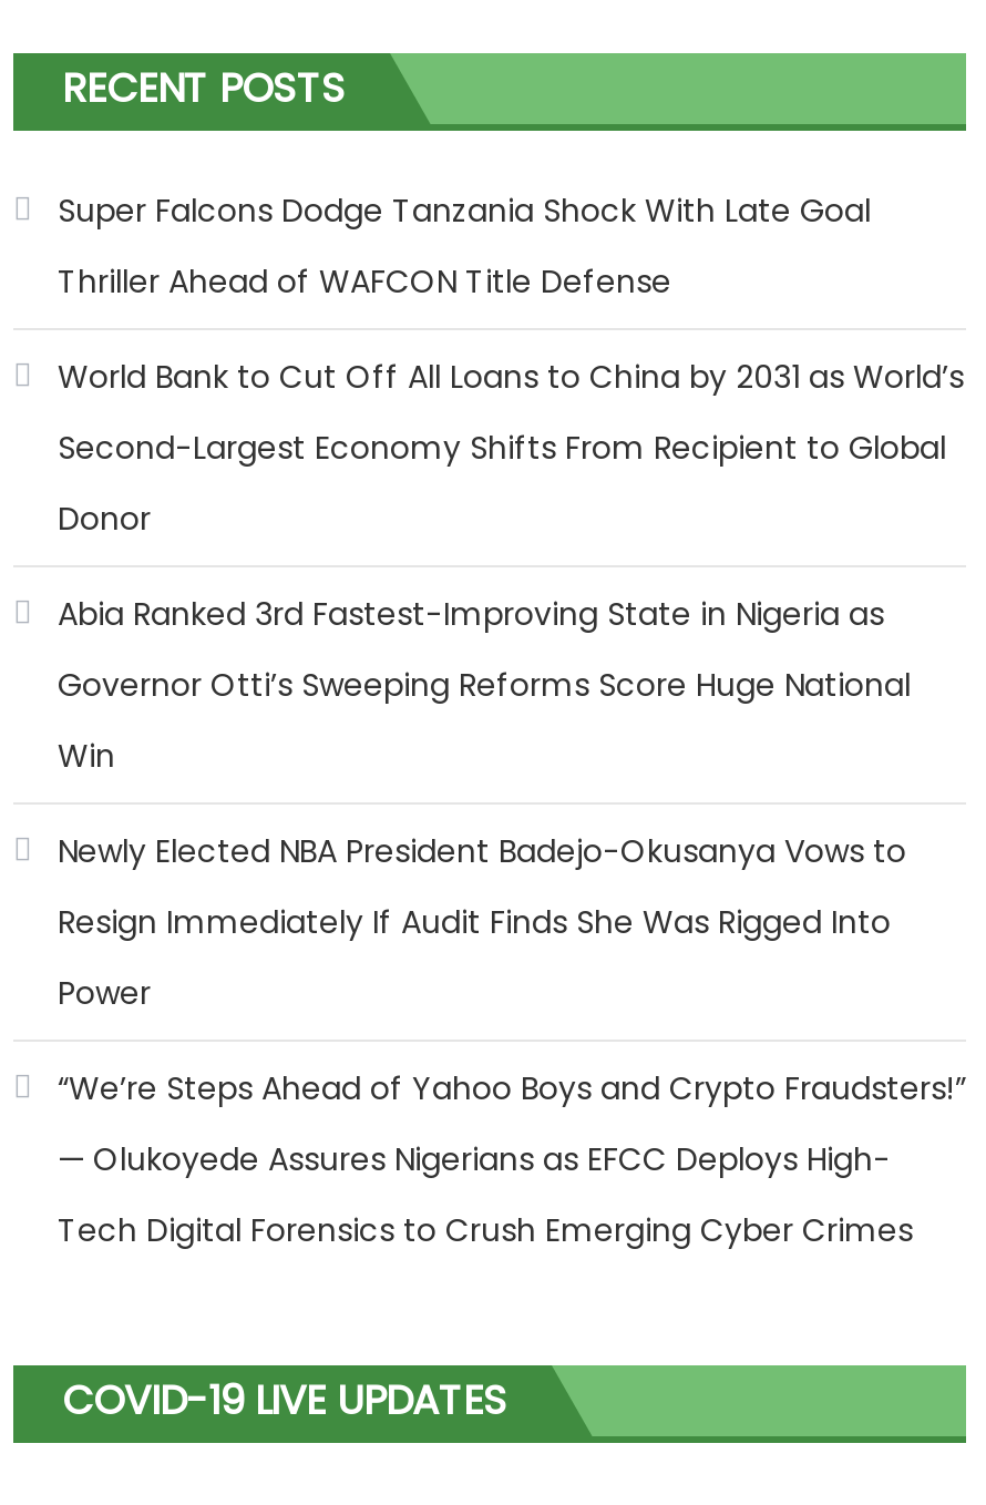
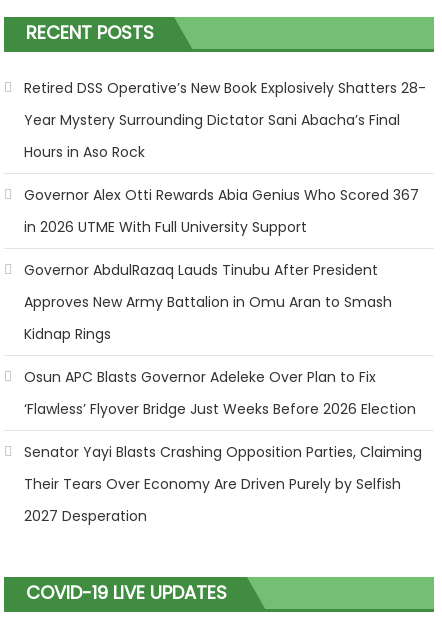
[58,188,966,1252] Super Falcons Dodge Tanzania Shock With Late Goal | Thriller Ahead of WAFCON Title Defense | World Bank to Cut Off All Loans to China by 2031 as World’s | Second-Largest Economy Shifts From Recipient to Global | Donor | Abia Ranked 3rd Fastest-Improving State in Nigeria as | Governor Otti’s Sweeping Reforms Score Huge National | Win | Newly Elected NBA President Badejo-Okusanya Vows to | Resign Immediately If Audit Finds She Was Rigged Into | Power | “We’re Steps Ahead of Yahoo Boys and Crypto Fraudsters!” | — Olukoyede Assures Nigerians as EFCC Deploys High- | Tech Digital Forensics to Crush Emerging Cyber Crimes -> [24,78,426,526] Retired DSS Operative’s New Book Explosively Shatters 28- | Year Mystery Surrounding Dictator Sani Abacha’s Final | Hours in Aso Rock | Governor Alex Otti Rewards Abia Genius Who Scored 367 | in 2026 UTME With Full University Support | Governor AbdulRazaq Lauds Tinubu After President | Approves New Army Battalion in Omu Aran to Smash | Kidnap Rings | Osun APC Blasts Governor Adeleke Over Plan to Fix | ‘Flawless’ Flyover Bridge Just Weeks Before 2026 Election | Senator Yayi Blasts Crashing Opposition Parties, Claiming | Their Tears Over Economy Are Driven Purely by Selfish | 2027 Desperation

